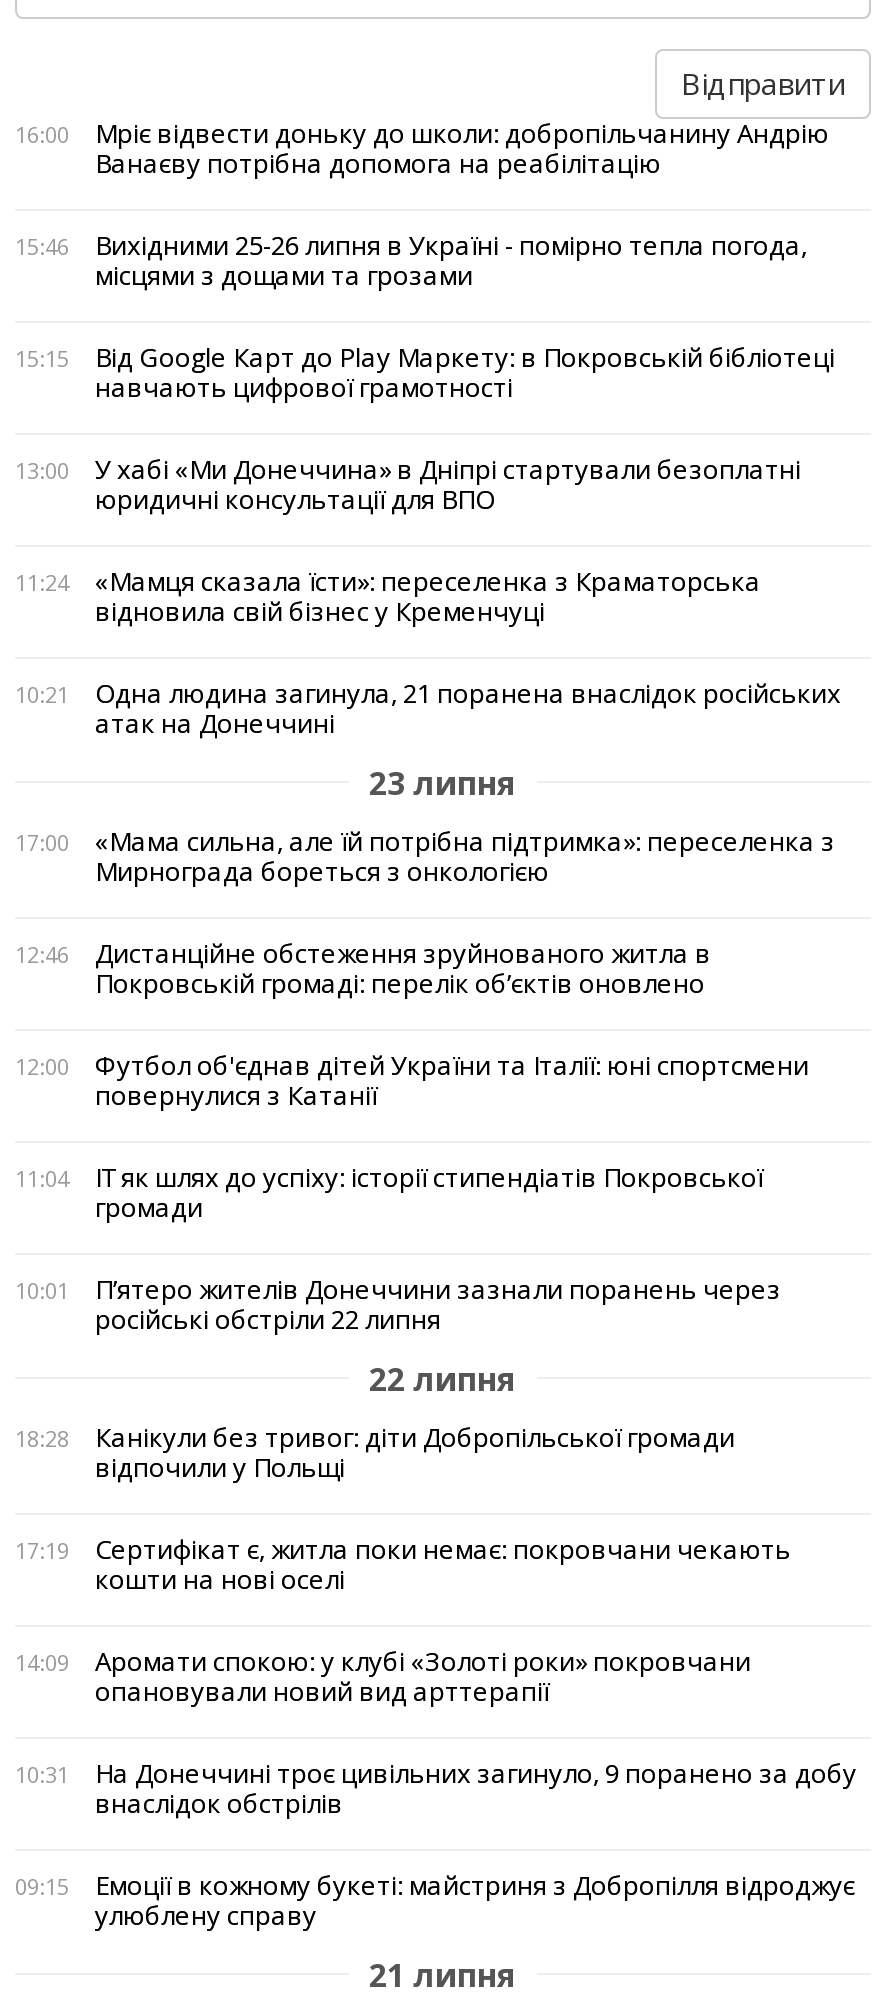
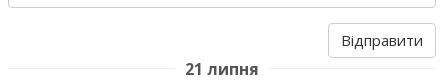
[15,114,857,1932] 16:00 | Мріє відвести доньку до школи: добропільчанину Андрію | Ванаєву потрібна допомога на реабілітацію | 15:46 | Вихідними 25-26 липня в Україні - помірно тепла погода, | місцями з дощами та грозами | 15:15 | Від Google Карт до Play Маркету: в Покровській бібліотеці | навчають цифрової грамотності | 13:00 | У хабі «Ми Донеччина» в Дніпрі стартували безоплатні | юридичні консультації для ВПО | 11:24 | «Мамця сказала їсти»: переселенка з Краматорська | відновила свій бізнес у Кременчуці | 10:21 | Одна людина загинула, 21 поранена внаслідок російських | атак на Донеччині | 23 липня | 17:00 | «Мама сильна, але їй потрібна підтримка»: переселенка з | Мирнограда бореться з онкологією | 12:46 | Дистанційне обстеження зруйнованого житла в | Покровській громаді: перелік об’єктів оновлено | 12:00 | Футбол об'єднав дітей України та Італії: юні спортсмени | повернулися з Катанії | 11:04 | ІТ як шлях до успіху: історії стипендіатів Покровської | громади | 10:01 | П’ятеро жителів Донеччини зазнали поранень через | російські обстріли 22 липня | 22 липня | 18:28 | Канікули без тривог: діти Добропільської громади | відпочили у Польщі | 17:19 | Сертифікат є, житла поки немає: покровчани чекають | кошти на нові оселі | 14:09 | Аромати спокою: у клубі «Золоті роки» покровчани | опановували новий вид арттерапії | 10:31 | На Донеччині троє цивільних загинуло, 9 поранено за добу | внаслідок обстрілів | 09:15 | Емоції в кожному букеті: майстриня з Добропілля відроджує | улюблену справу -> none

